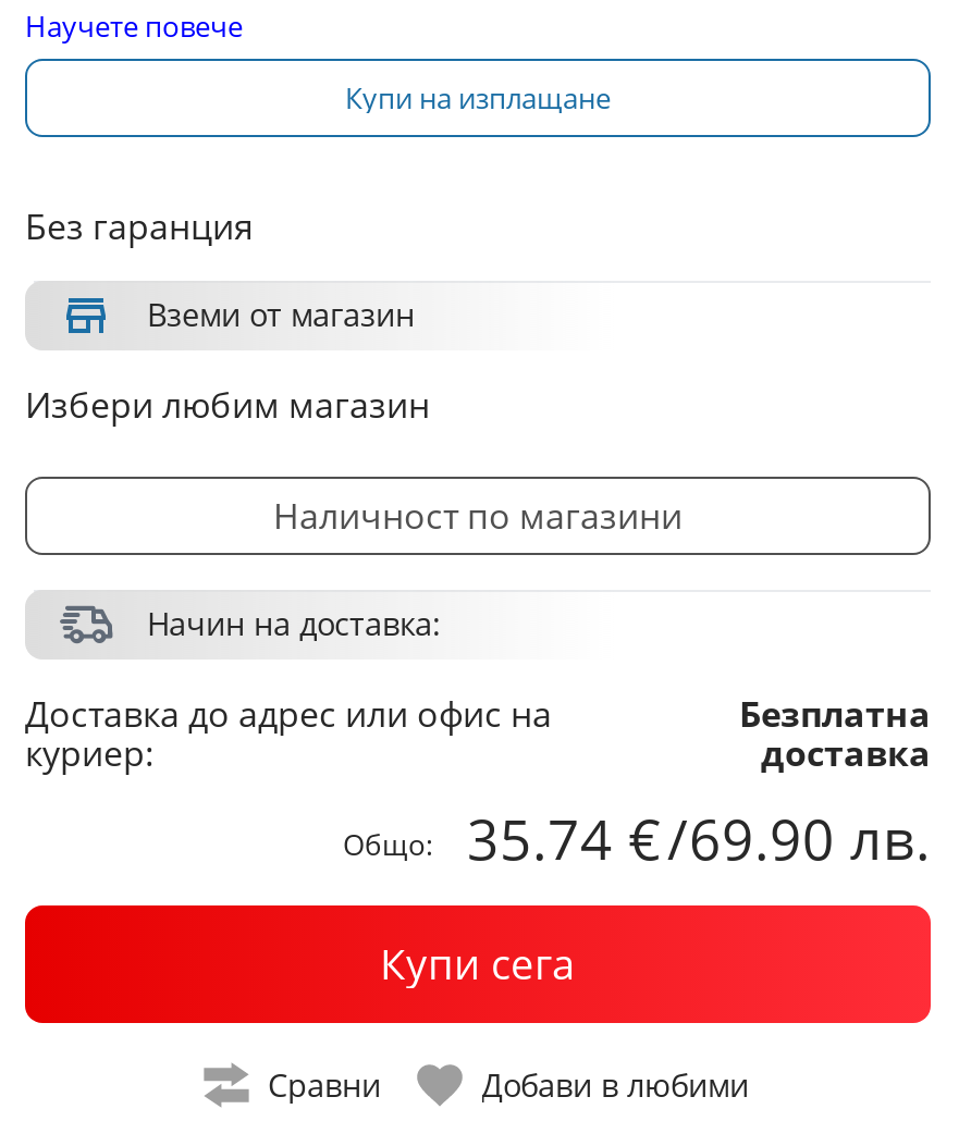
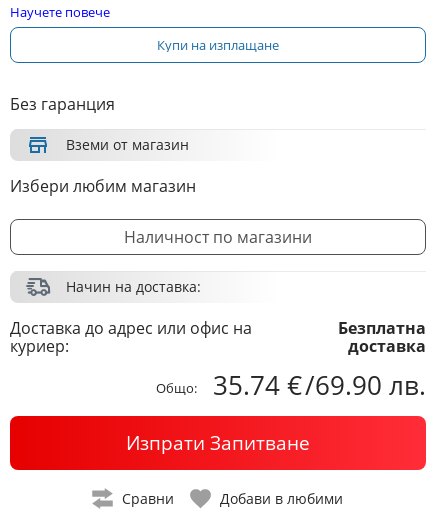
[380,934,576,993] Купи сега -> [126,429,310,456] Изпрати Запитване

